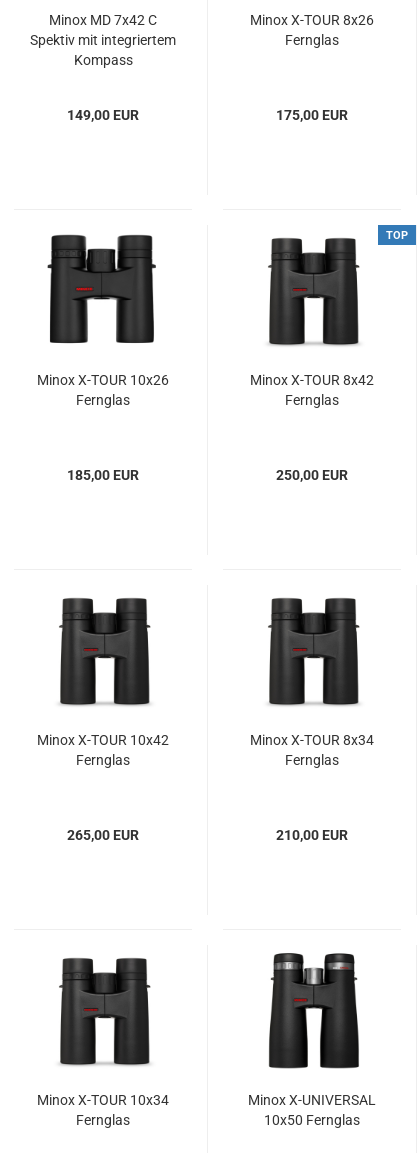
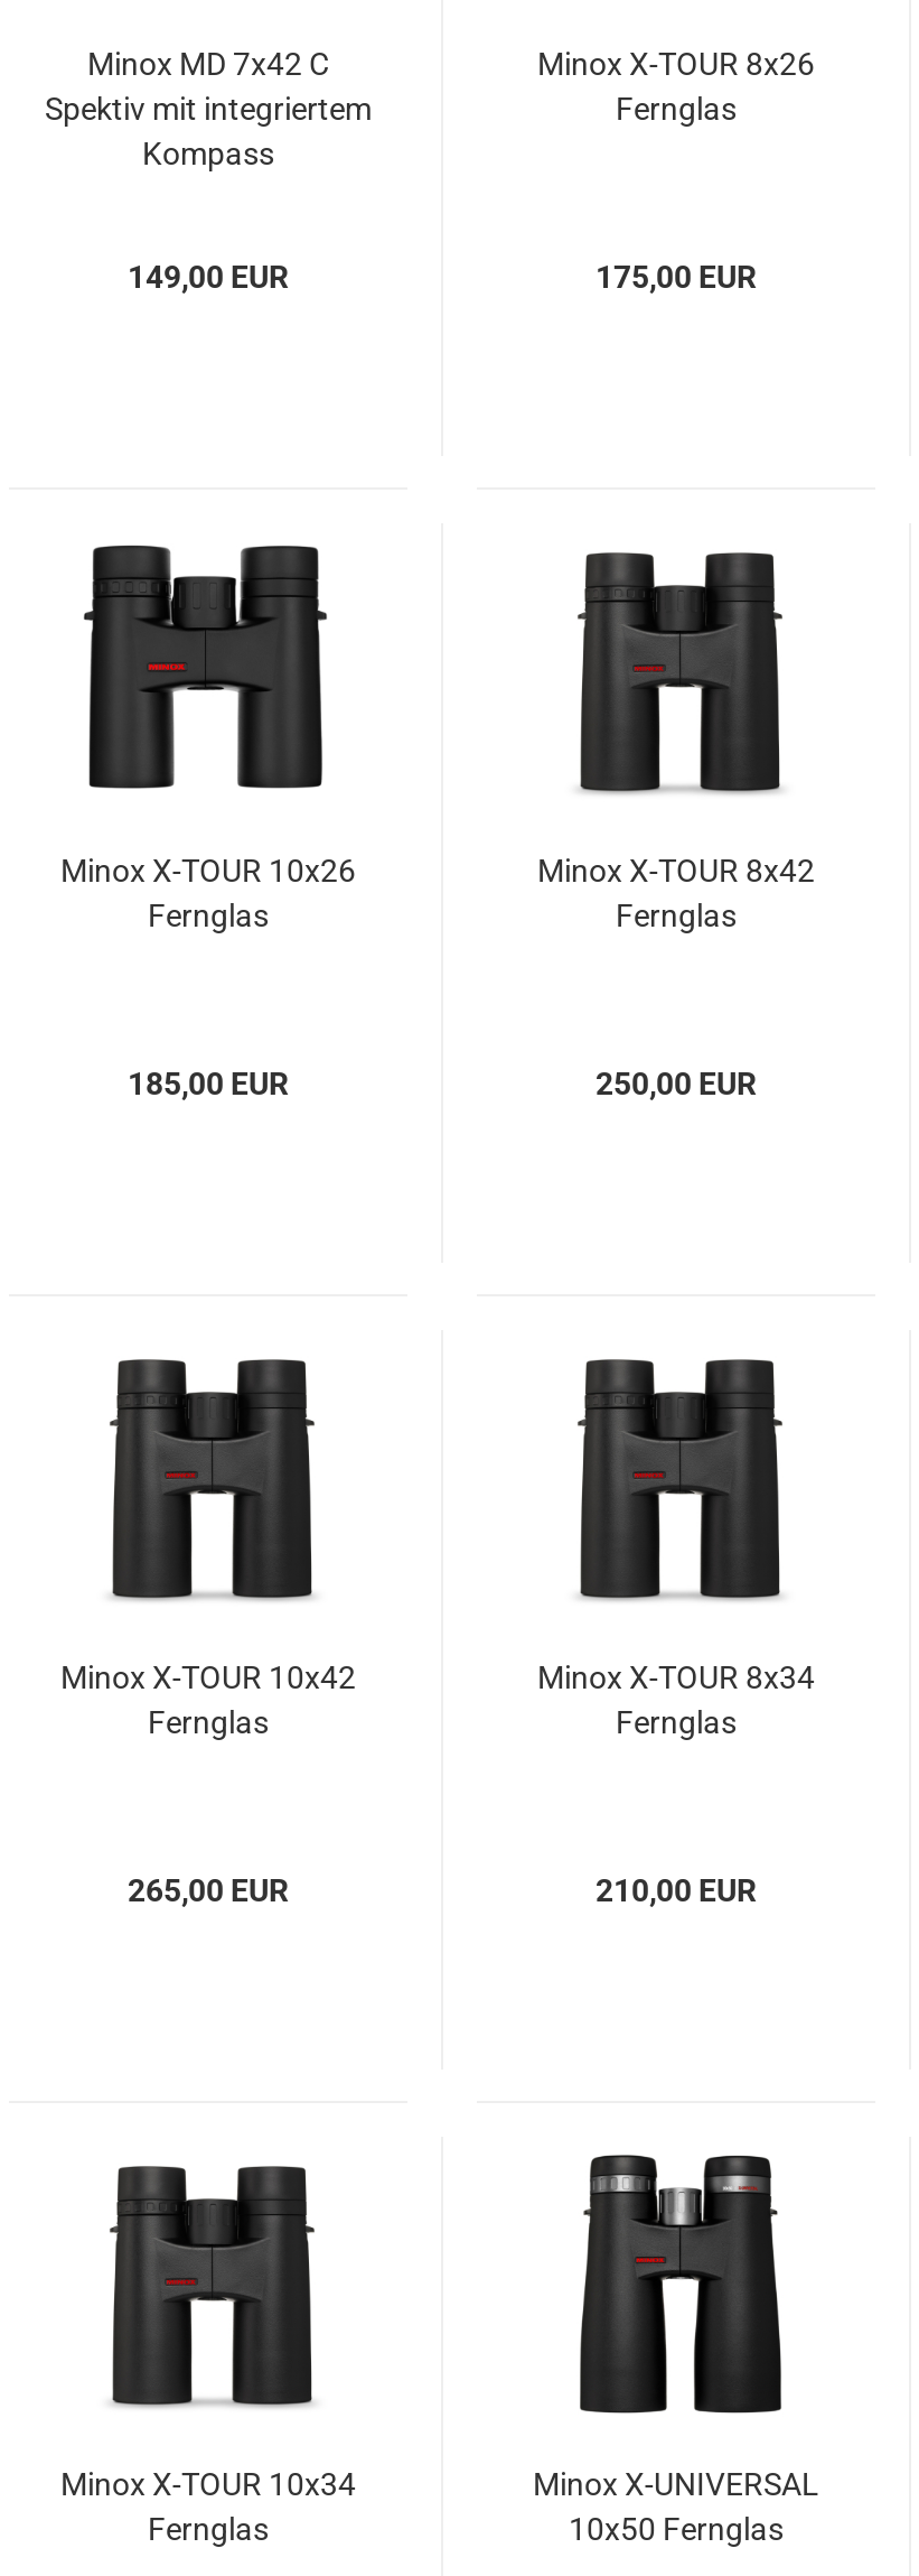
[386,229,408,242] TOP -> none

